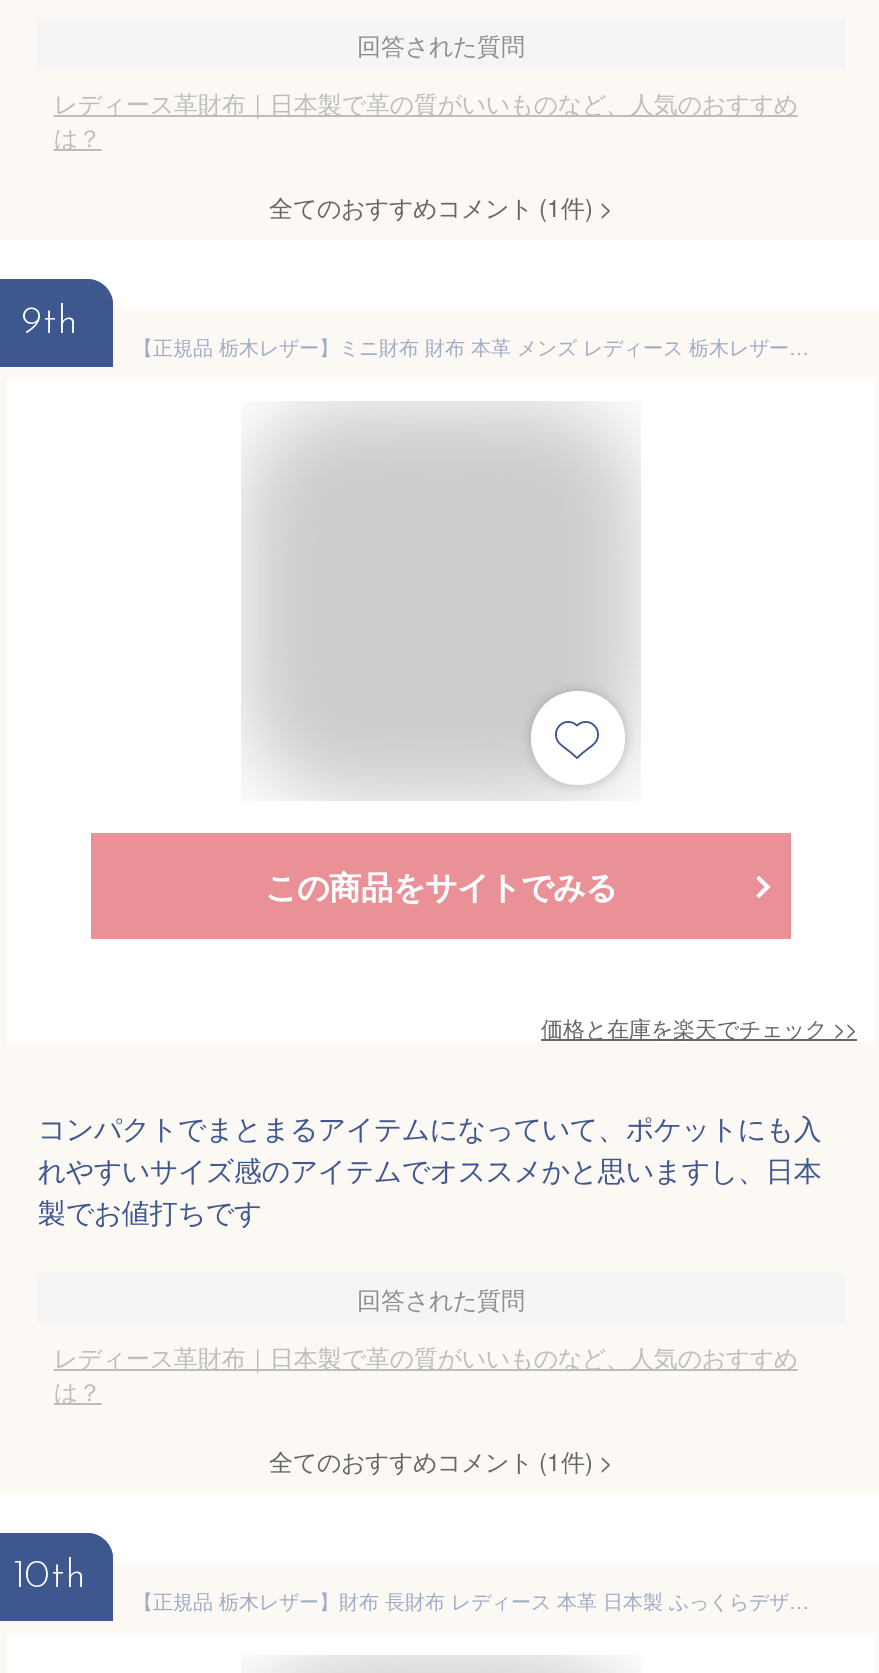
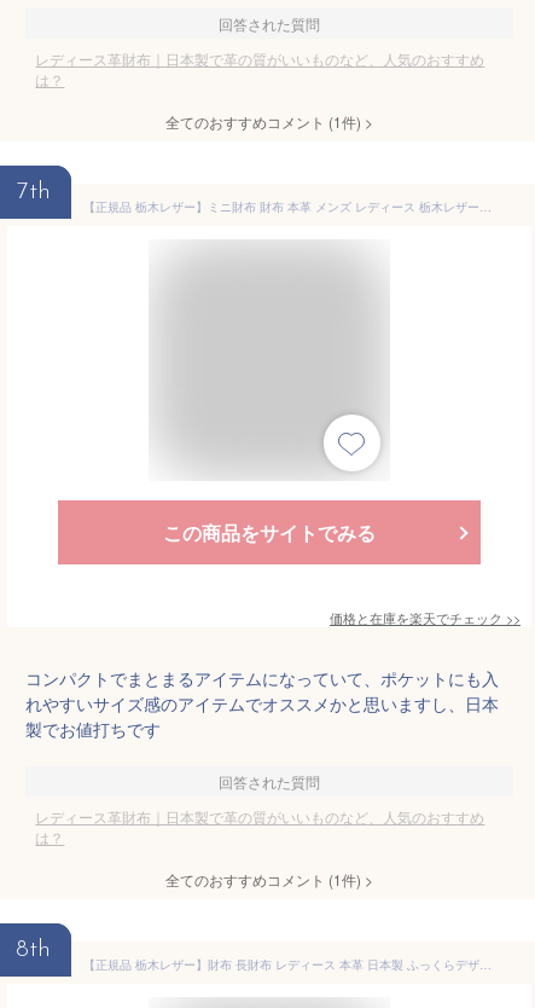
[21,304,79,344] 9th -> [16,181,50,205] 7th
[13,1558,87,1598] 10th -> [16,938,51,963] 8th

